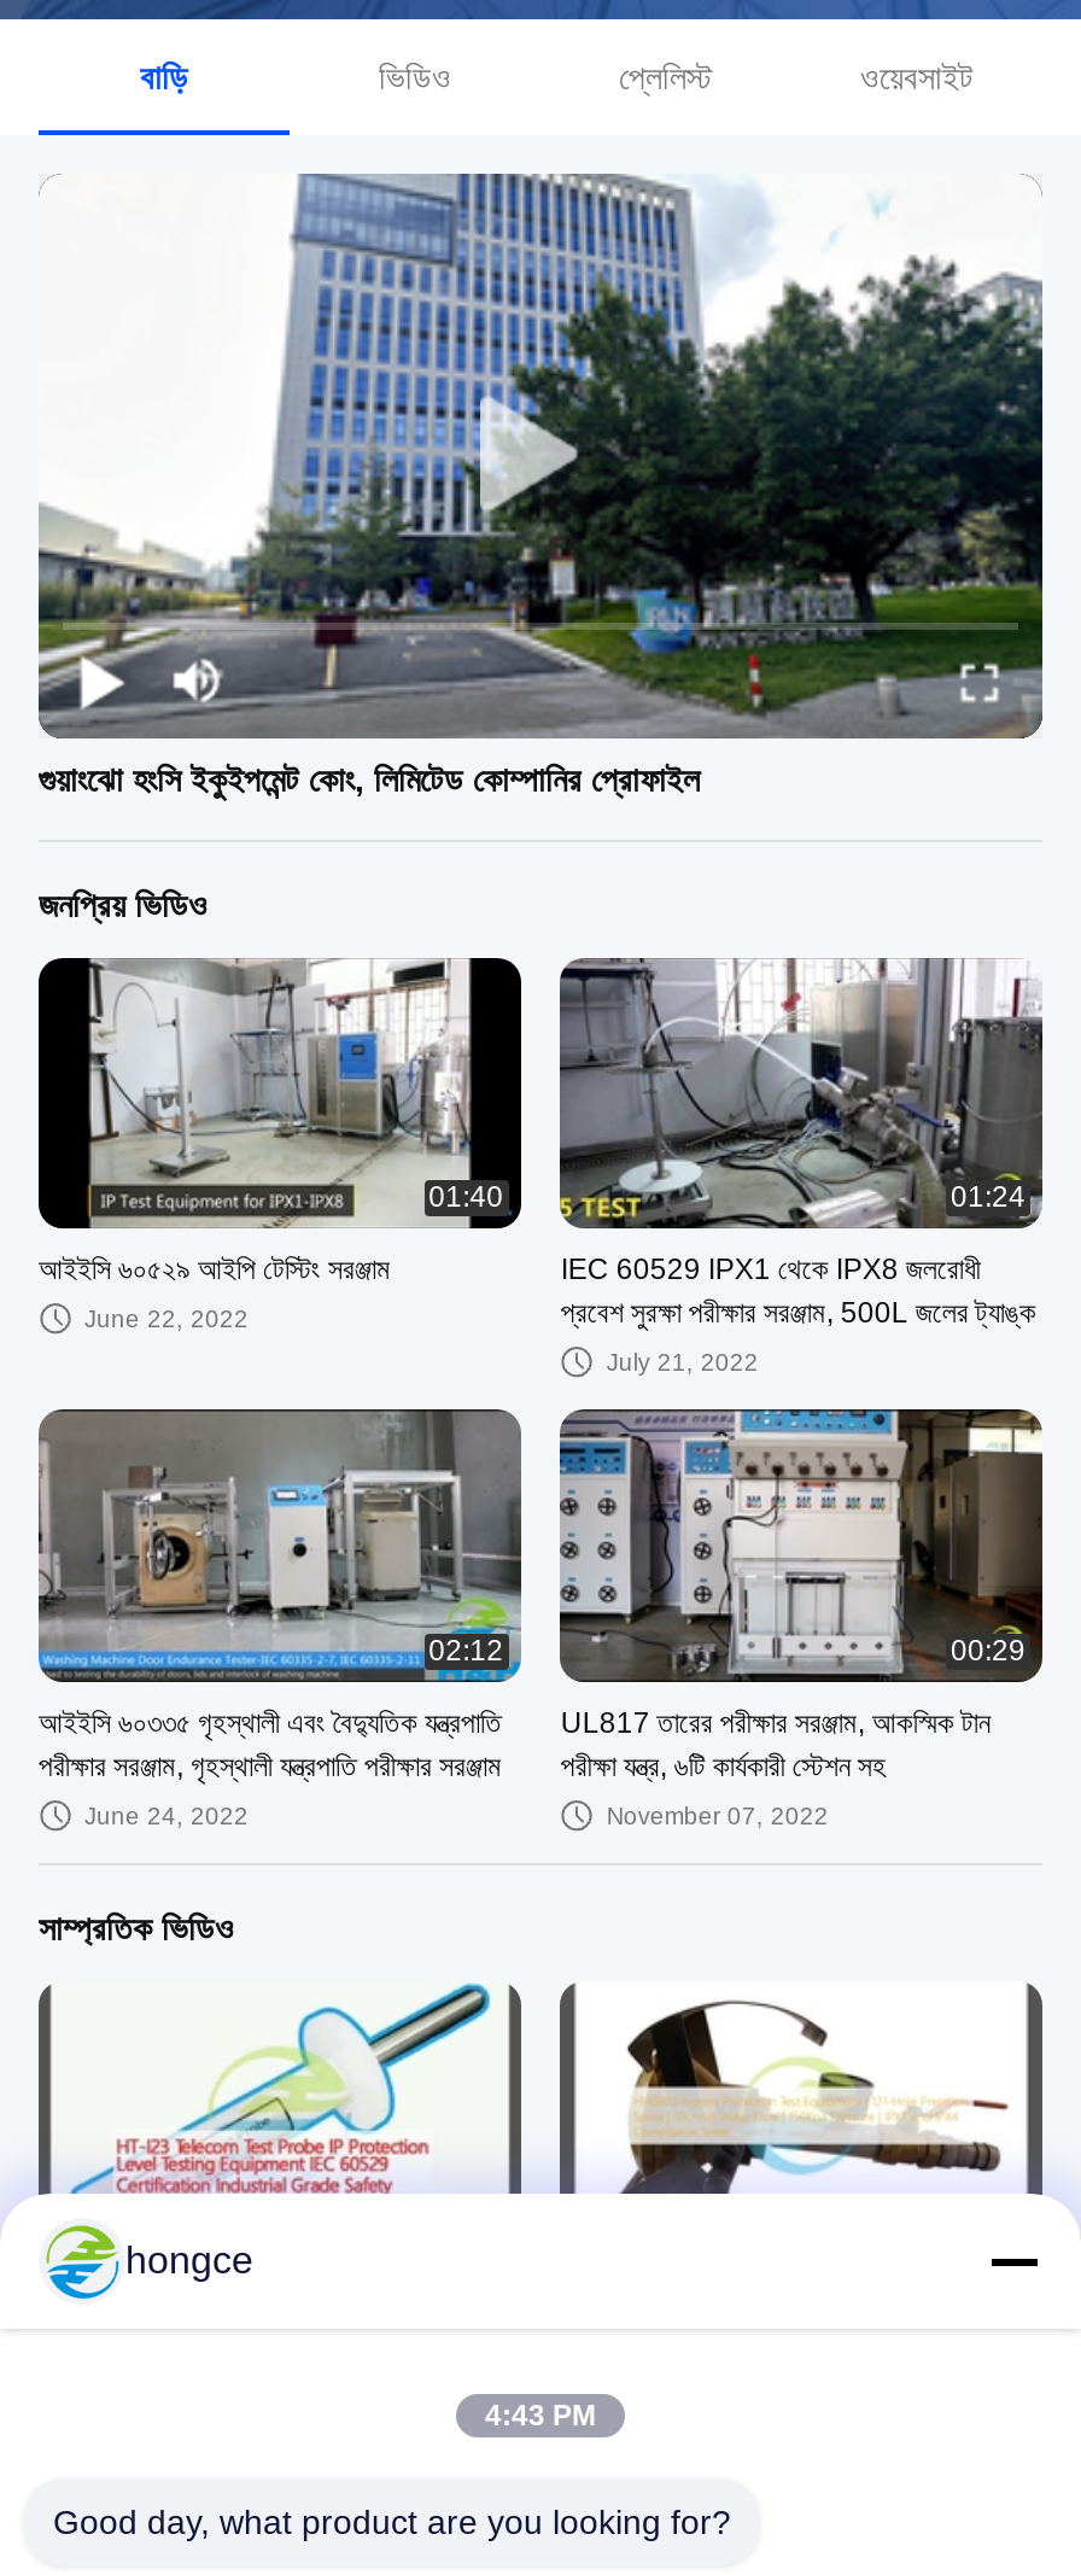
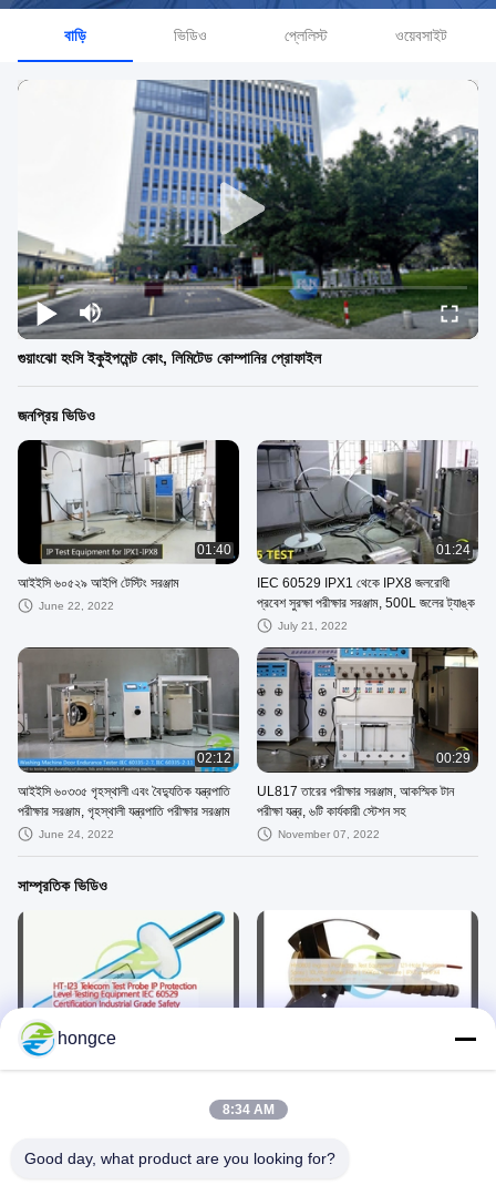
[485,2399,596,2433] 4:43 PM -> [222,1102,274,1117] 8:34 AM

